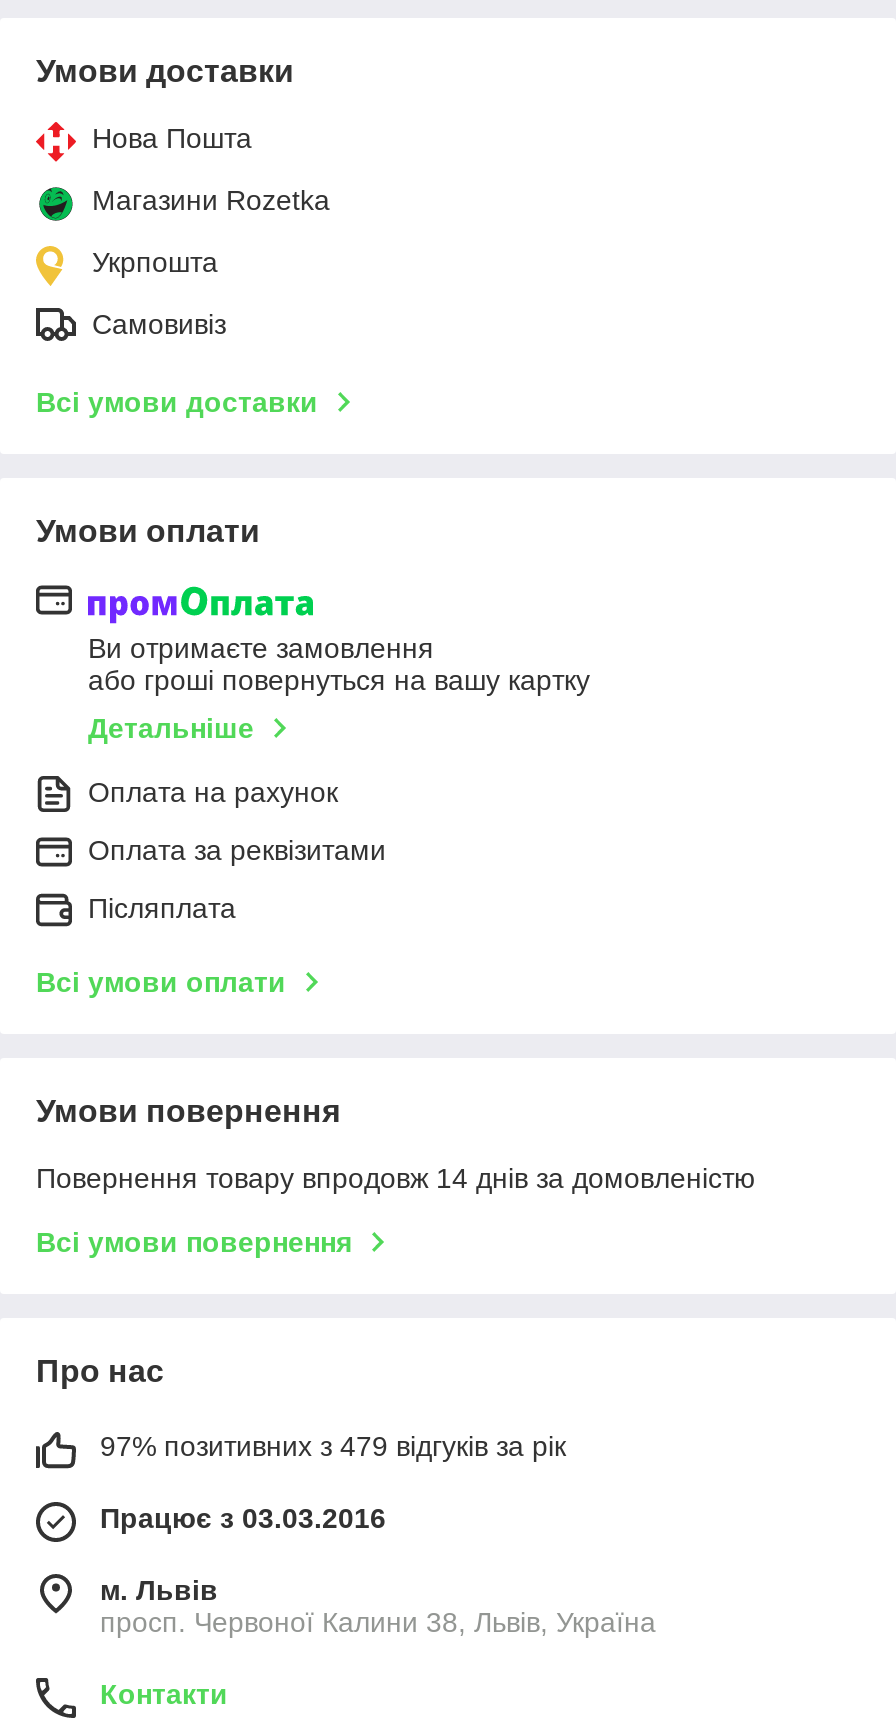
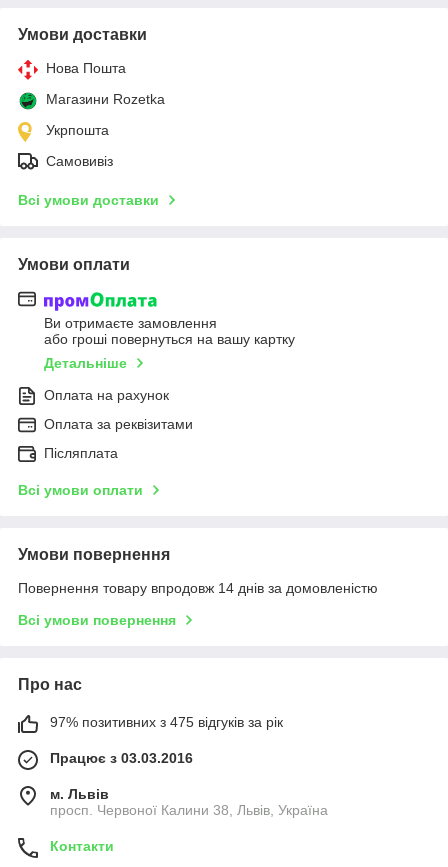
[100,1430,566,1462] 97% позитивних з 479 відгуків за рік -> [50,714,283,730] 97% позитивних з 475 відгуків за рік

